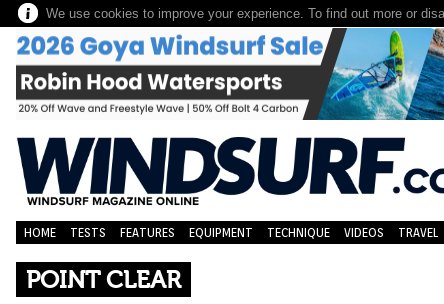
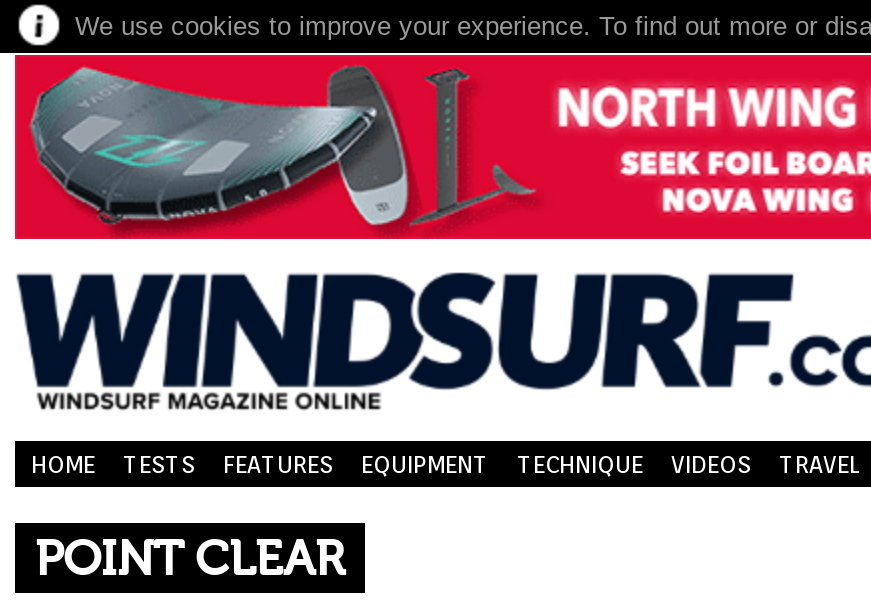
[15,27,441,121] [image] -> [13,53,865,241] [image]

